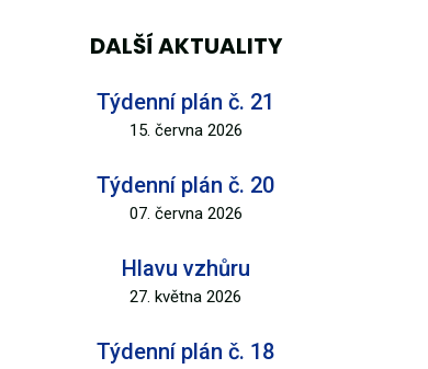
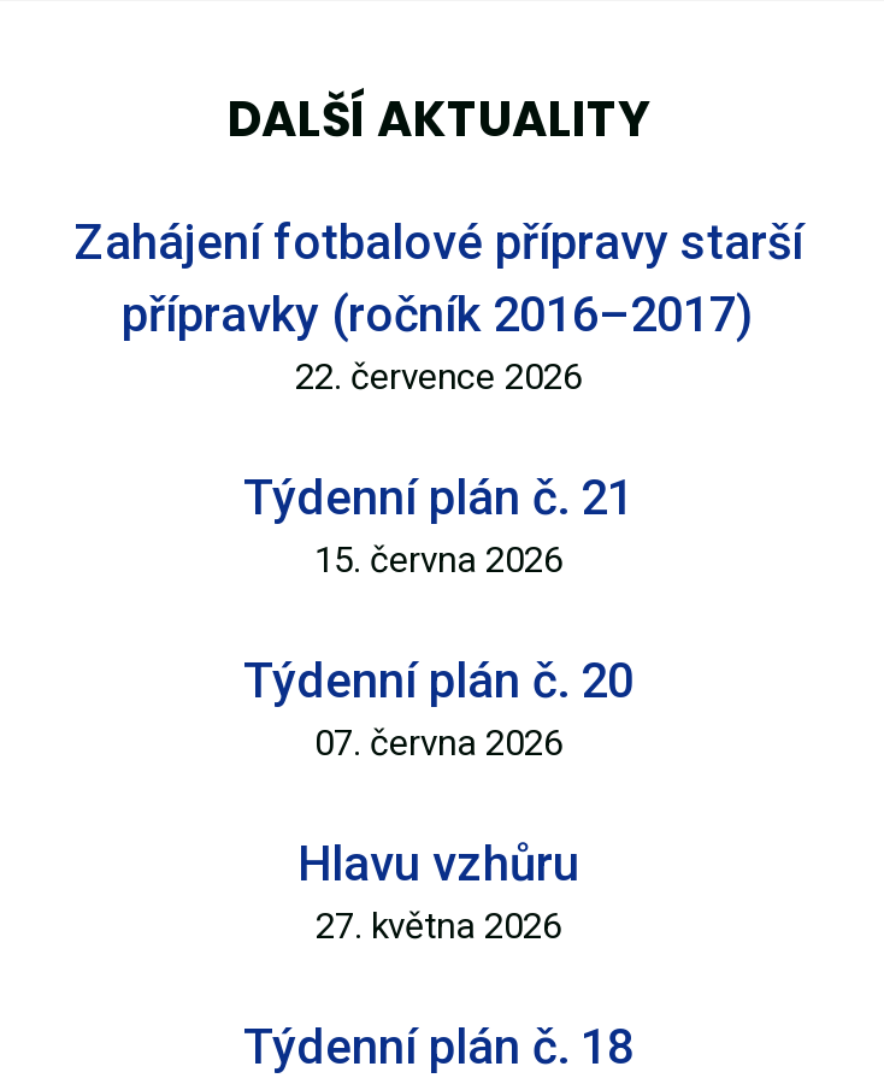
none -> [73,212,803,397] Zahájení fotbalové přípravy starší | přípravky (ročník 2016–2017) | 22. července 2026

